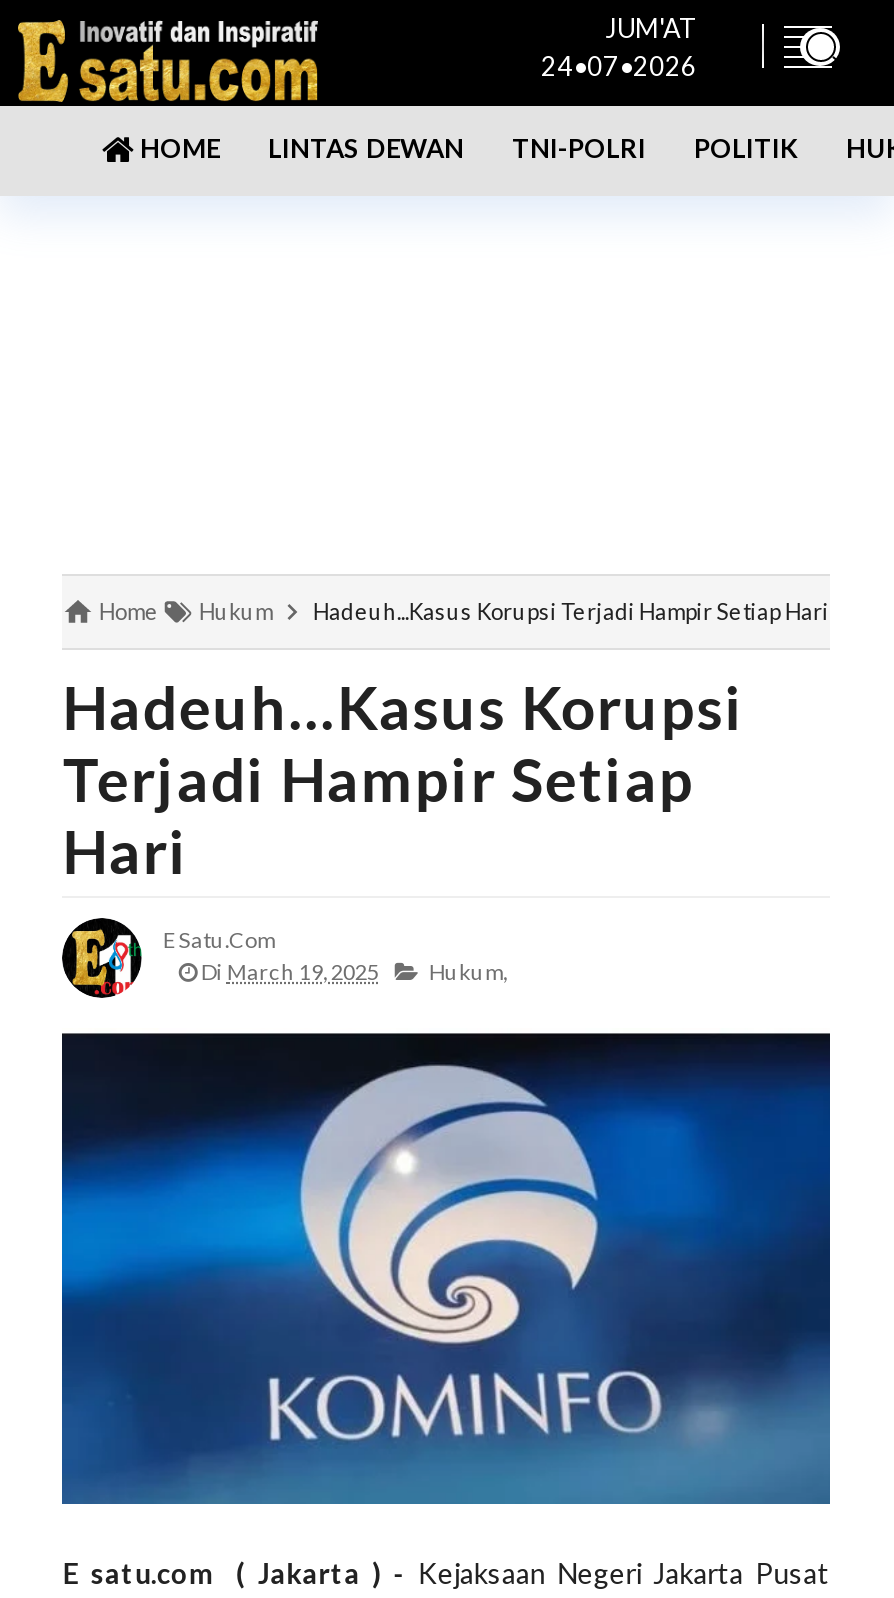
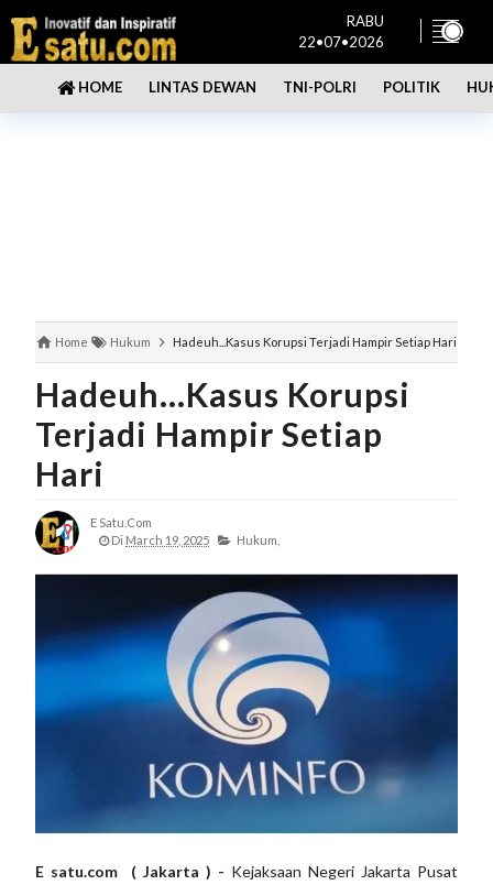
[541,12,697,82] JUM'AT | 24•07•2026 -> [299,12,385,51] RABU | 22•07•2026

